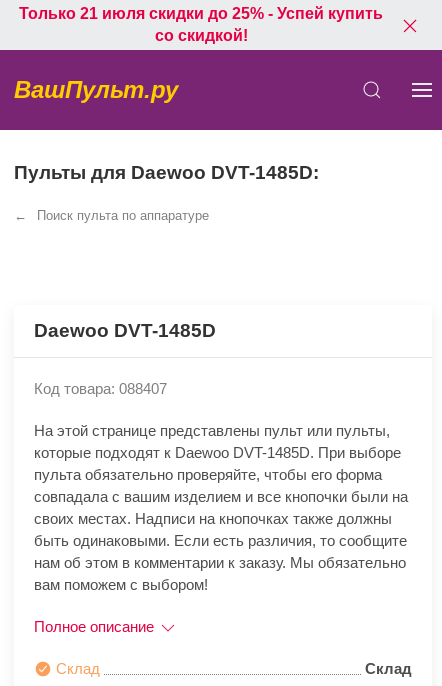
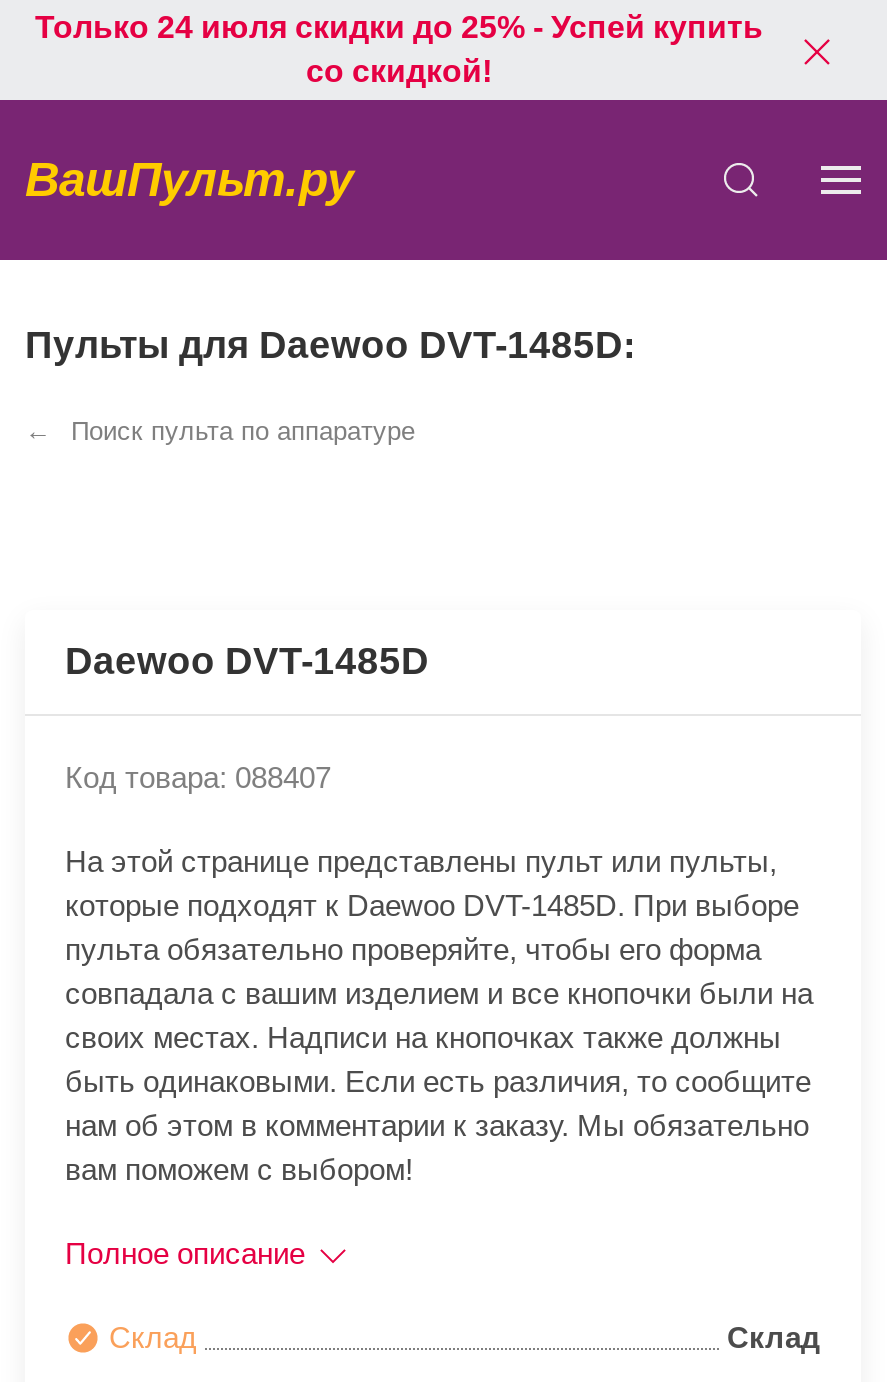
[19,5,383,22] Только 21 июля скидки до 25% - Успей купить -> [35,10,763,44] Только 24 июля скидки до 25% - Успей купить

